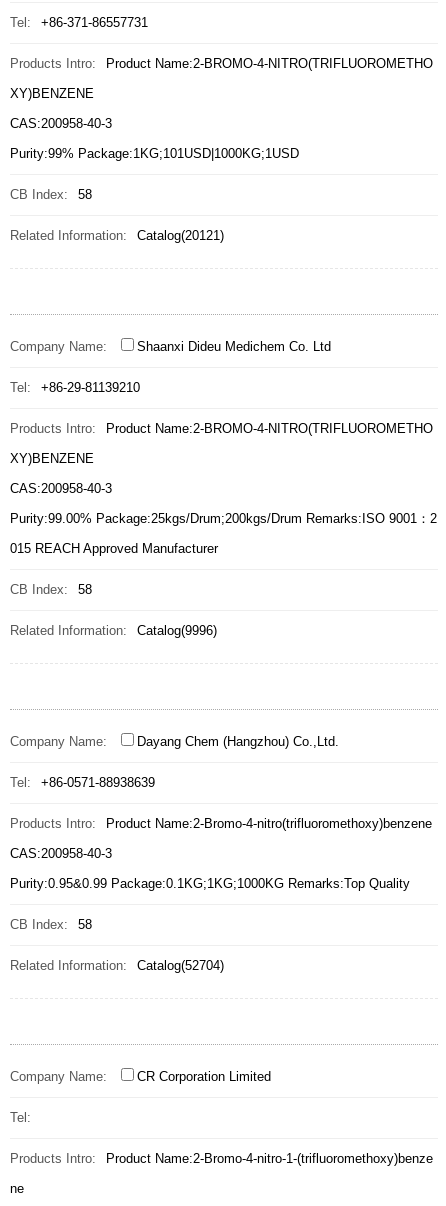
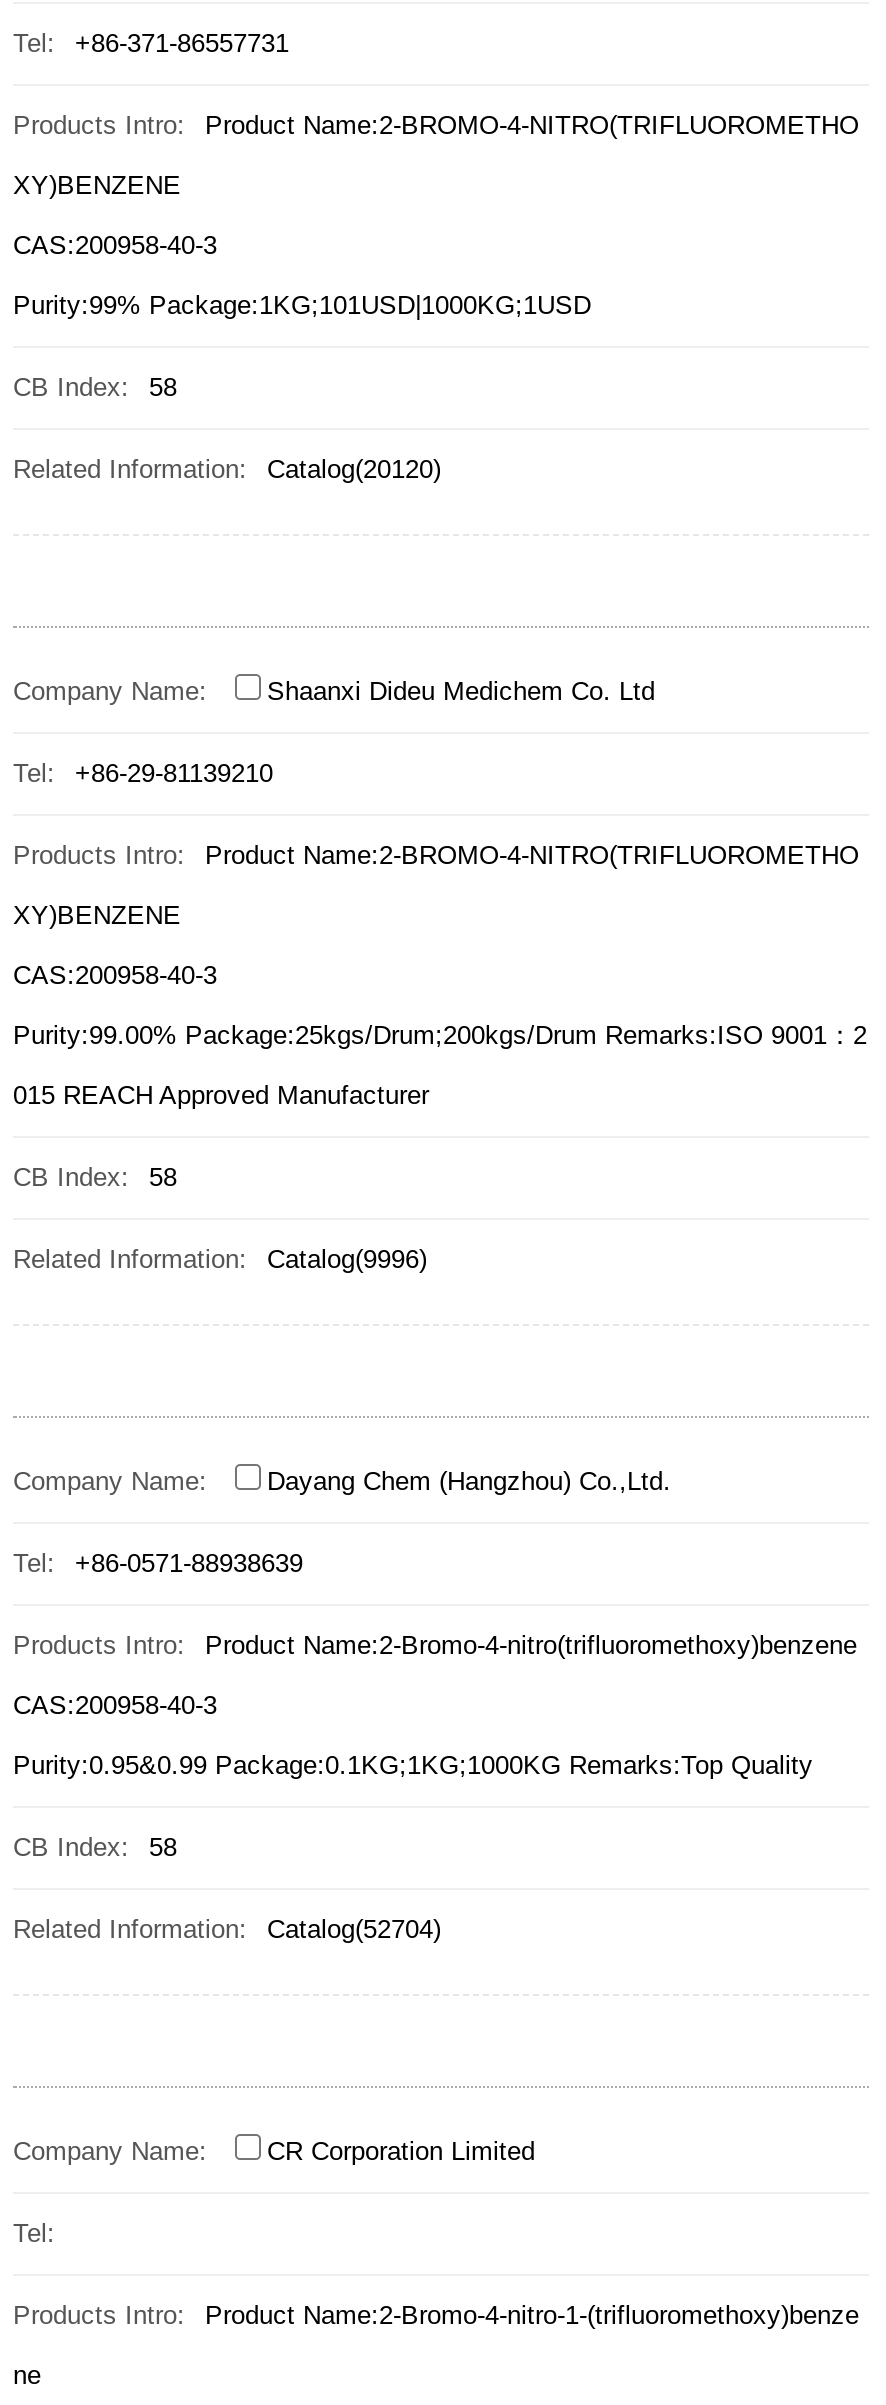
[10,228,224,243] Related Information: Catalog(20121) -> [13,455,441,485] Related Information: Catalog(20120)

